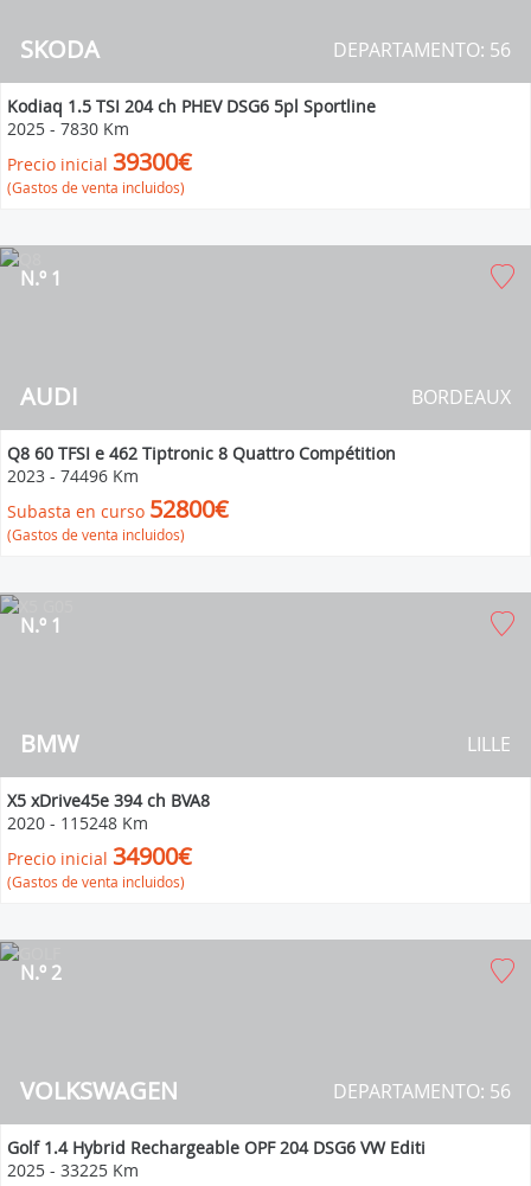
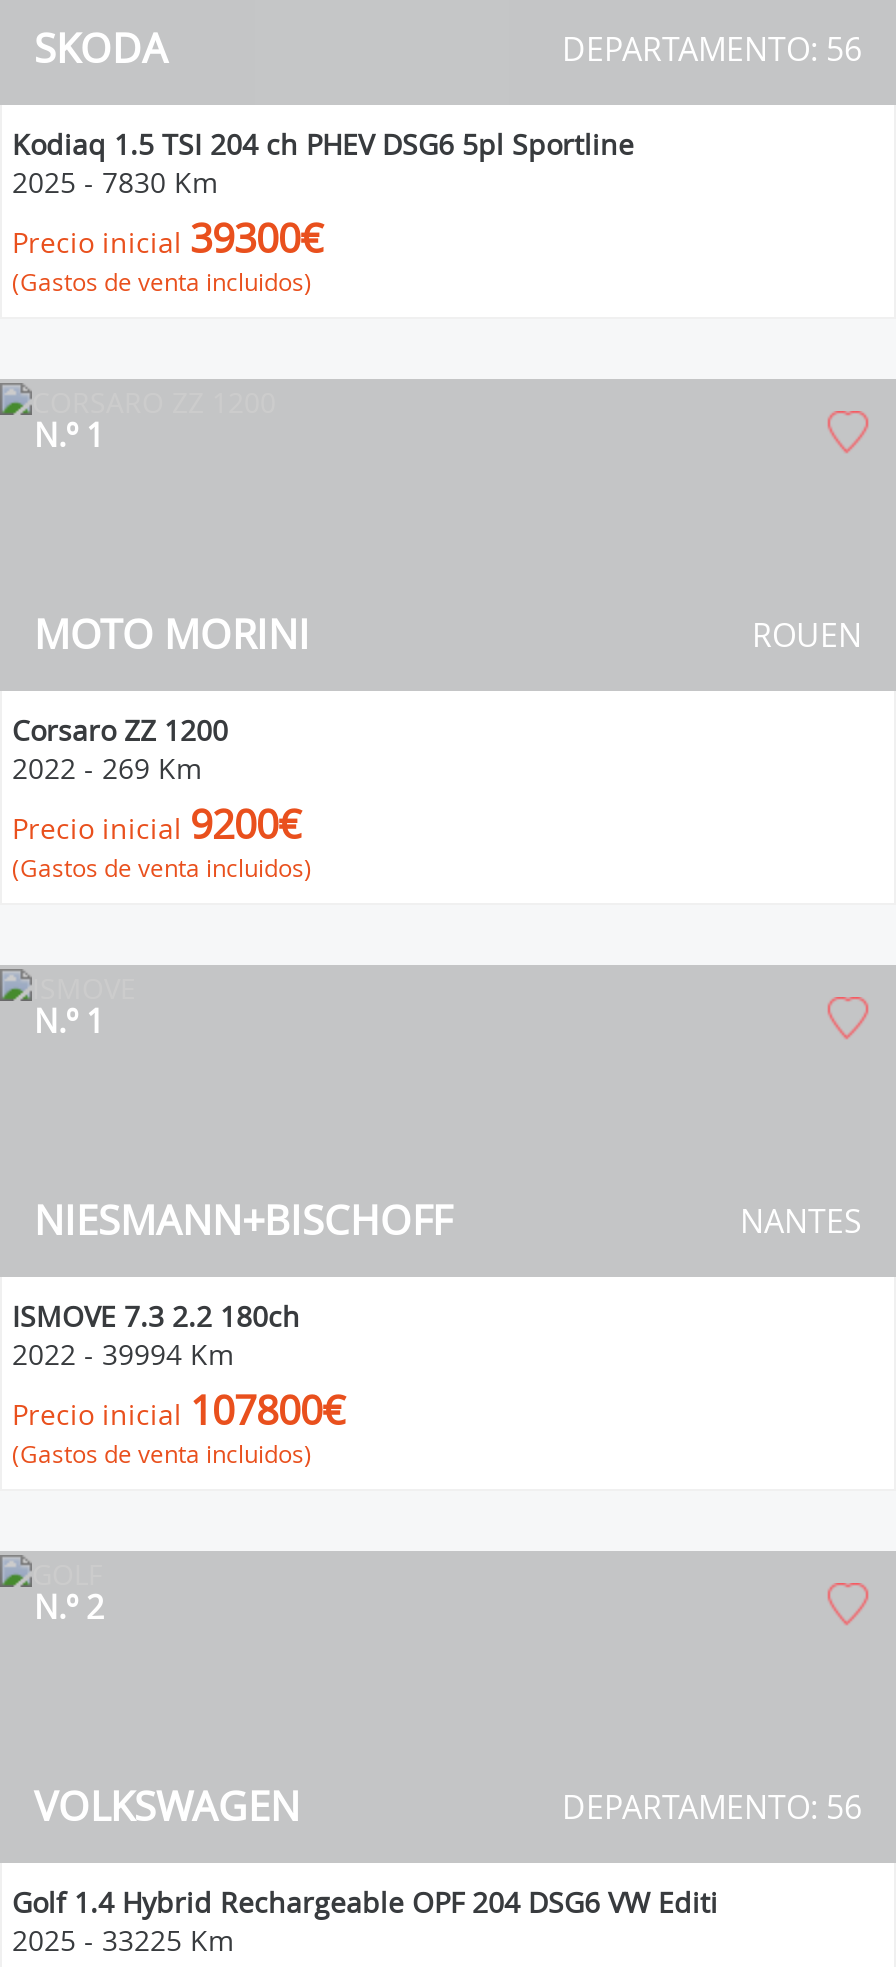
[20,380,78,412] AUDI -> [34,607,310,661] MOTO MORINI
[411,384,511,410] BORDEAUX -> [752,613,862,657] ROUEN
[7,442,396,525] Q8 60 TFSI e 462 Tiptronic 8 Quattro Compétition | 2023 - 74496 Km | Subasta en curso 52800€ -> [12,711,302,851] Corsaro ZZ 1200 | 2022 - 269 Km | Precio inicial 9200€
[20,727,79,759] BMW -> [34,1193,452,1247] NIESMANN+BISCHOFF
[467,731,511,757] LILLE -> [740,1199,862,1243] NANTES
[7,789,210,872] X5 xDrive45e 394 ch BVA8 | 2020 - 115248 Km | Precio inicial 34900€ -> [12,1297,346,1437] ISMOVE 7.3 2.2 180ch | 2022 - 39994 Km | Precio inicial 107800€

